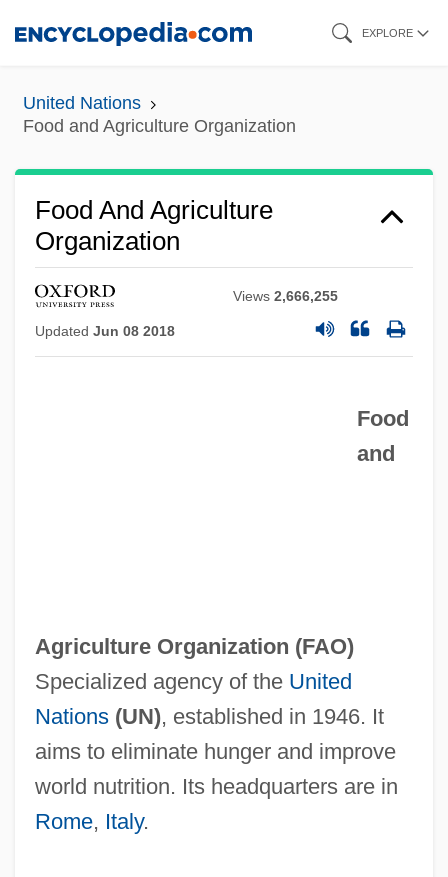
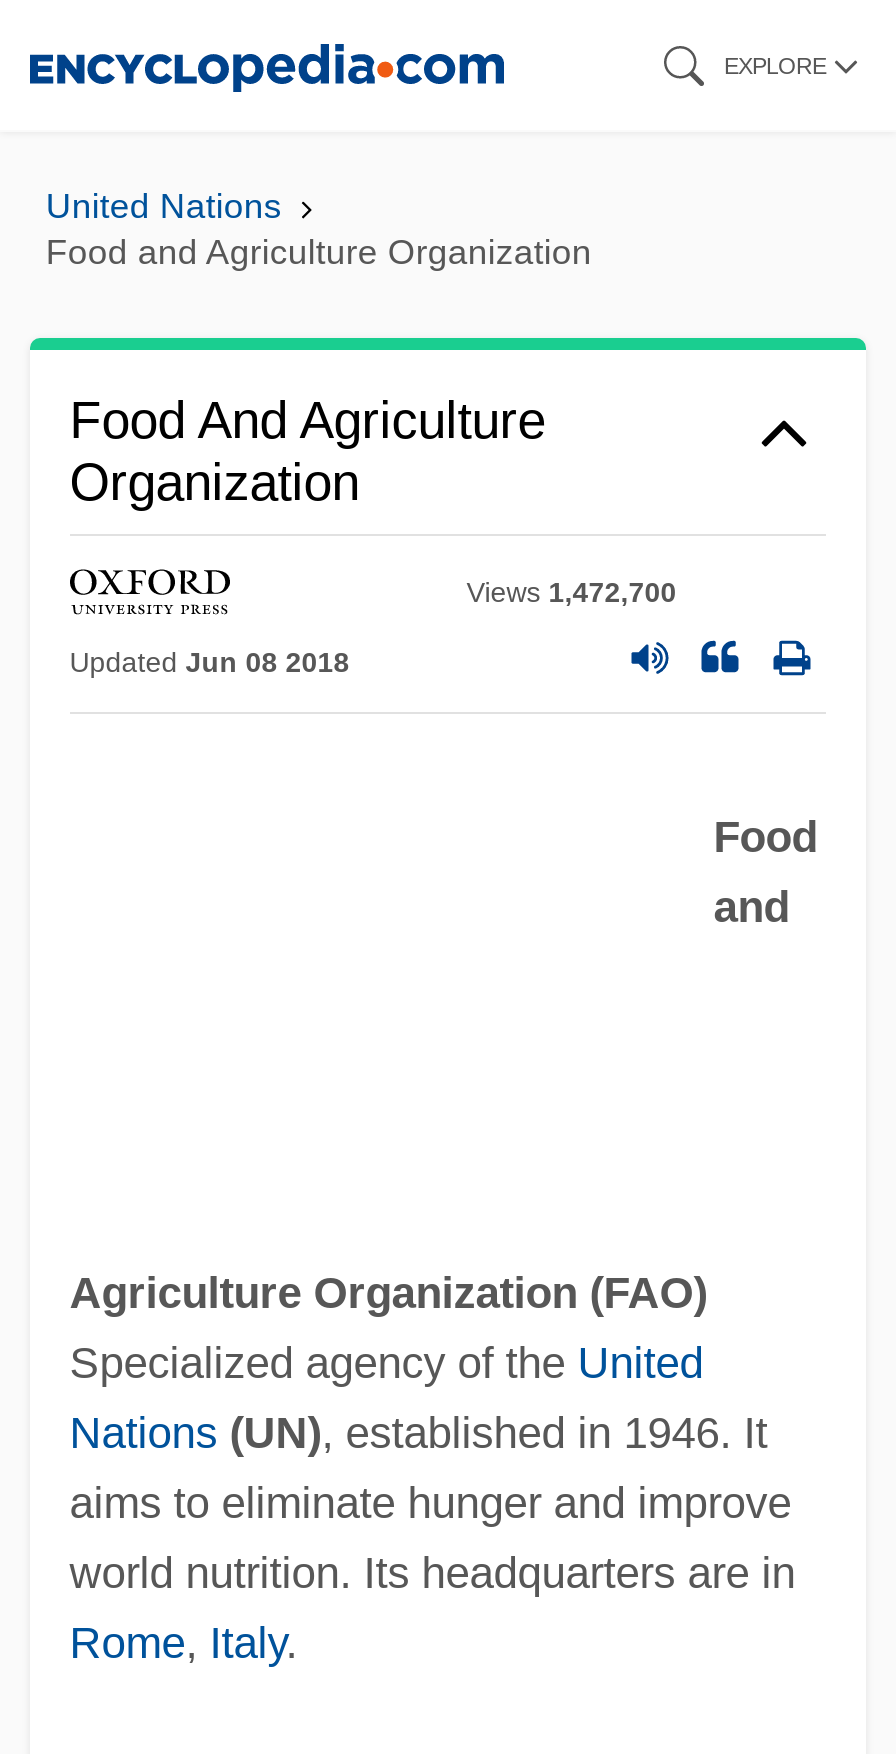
[233,288,338,304] Views 2,666,255 -> [466,576,676,608] Views 1,472,700

